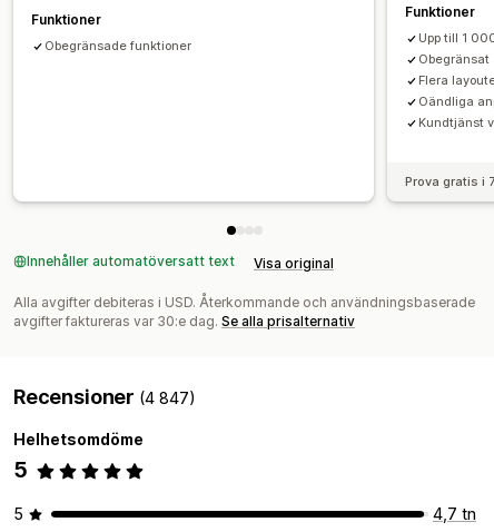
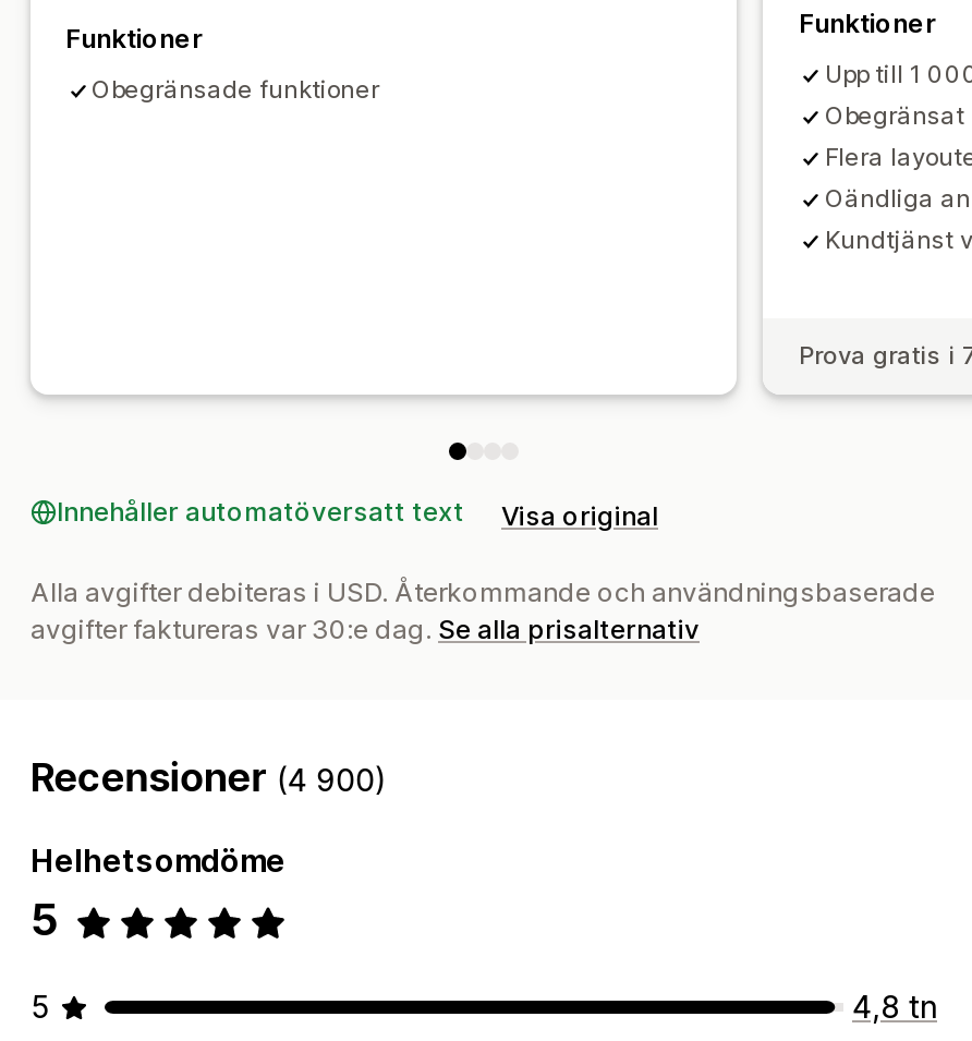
[13,385,196,408] Recensioner (4 847) -> [31,754,387,800] Recensioner (4 900)
[433,504,476,523] 4,7 tn -> [852,988,937,1025] 4,8 tn

